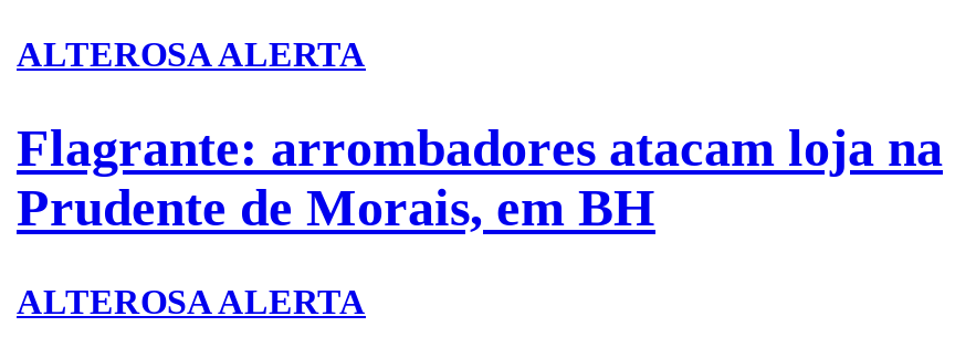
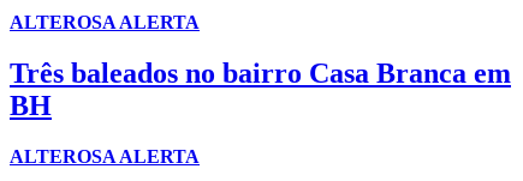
[17,119,943,236] Flagrante: arrombadores atacam loja na | Prudente de Morais, em BH -> [10,58,511,121] Três baleados no bairro Casa Branca em | BH

